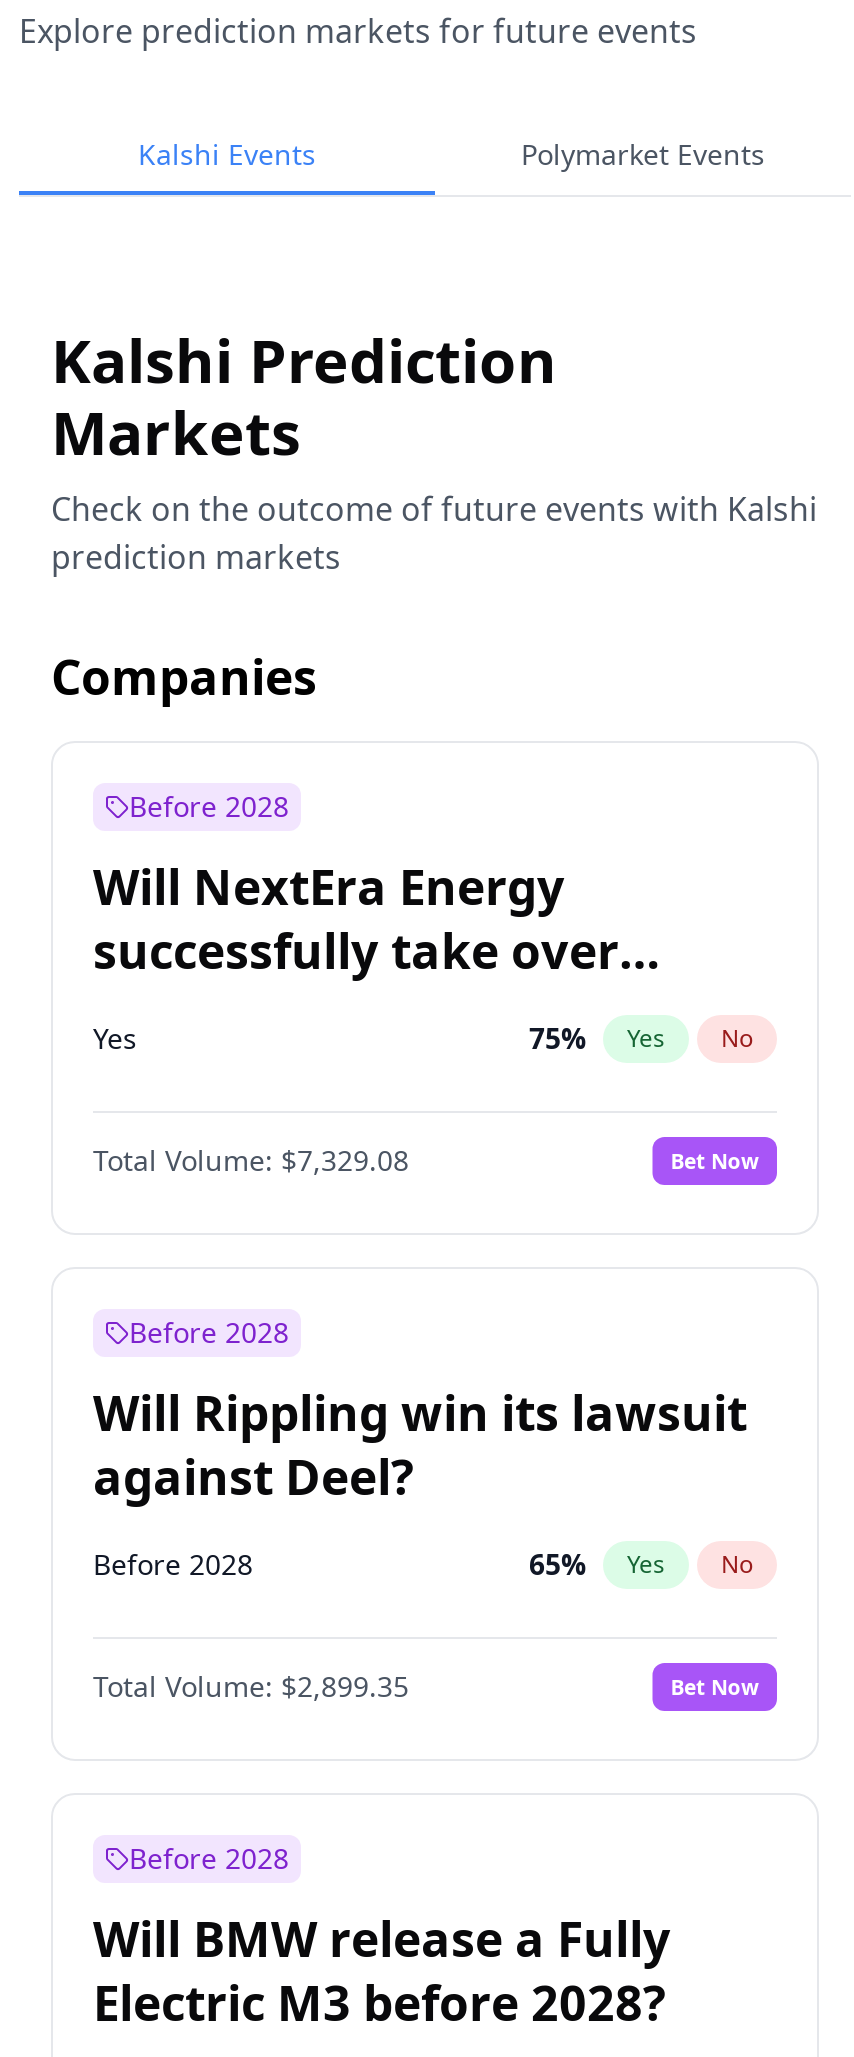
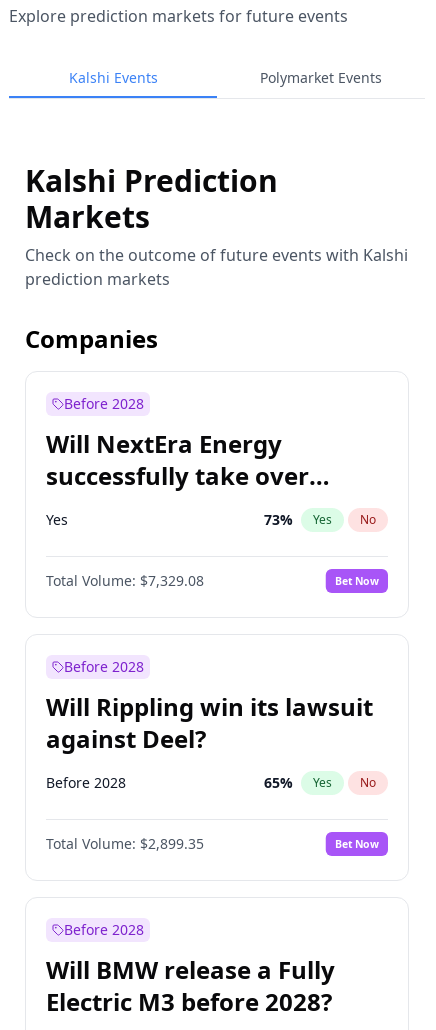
[529,1019,587,1057] 75% -> [264,510,293,529] 73%

